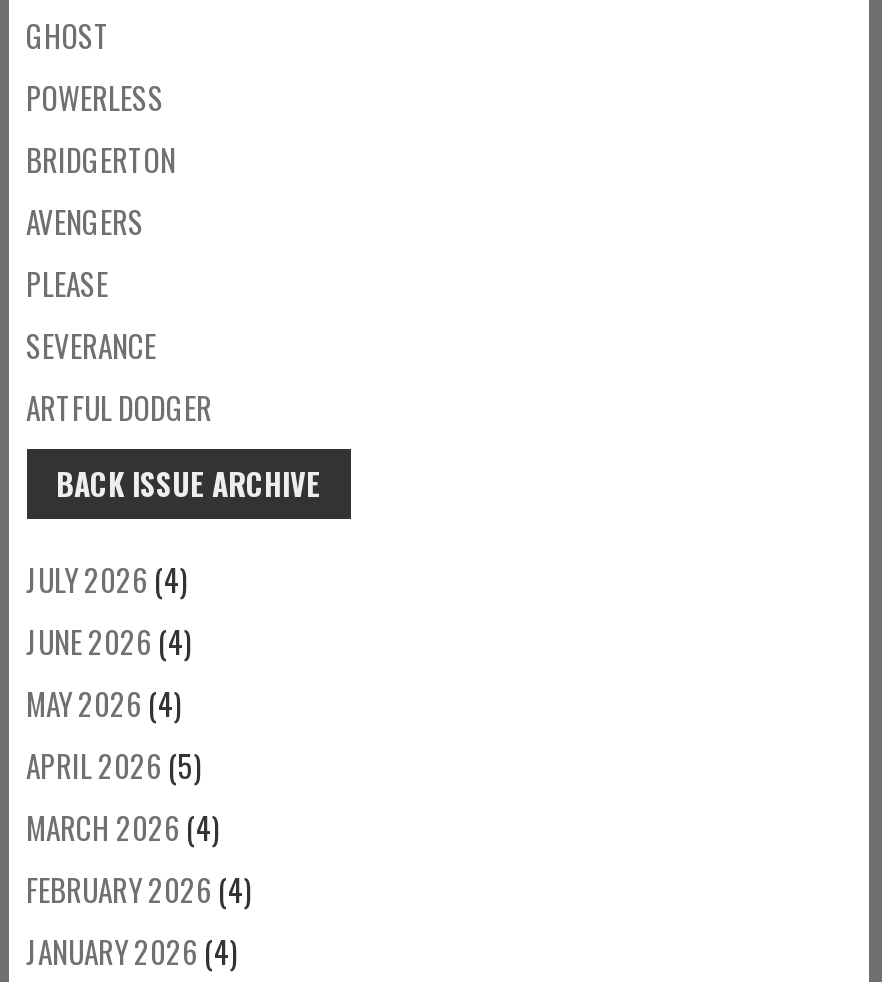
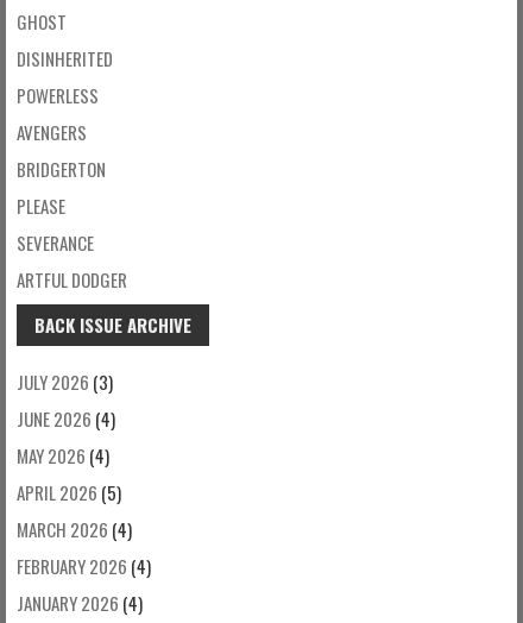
none -> [16,45,112,71] DISINHERITED
moved [26,136,176,180] -> [16,155,105,182]: BRIDGERTON
[26,556,188,600] JULY 2026 (4) -> [16,368,112,394] JULY 2026 (3)

